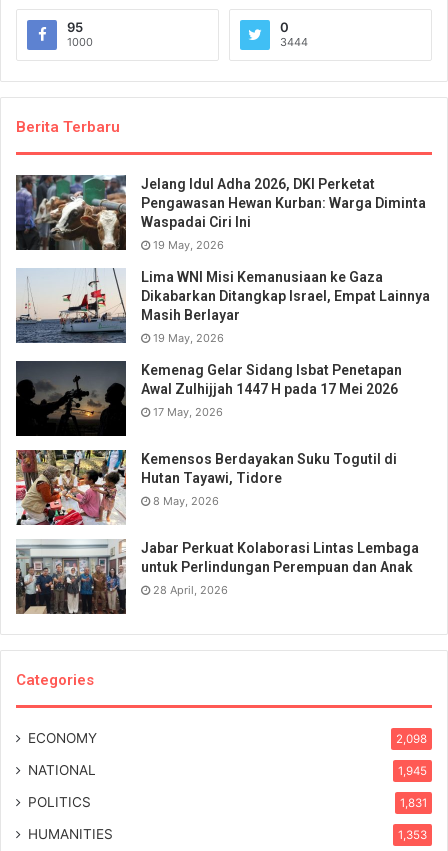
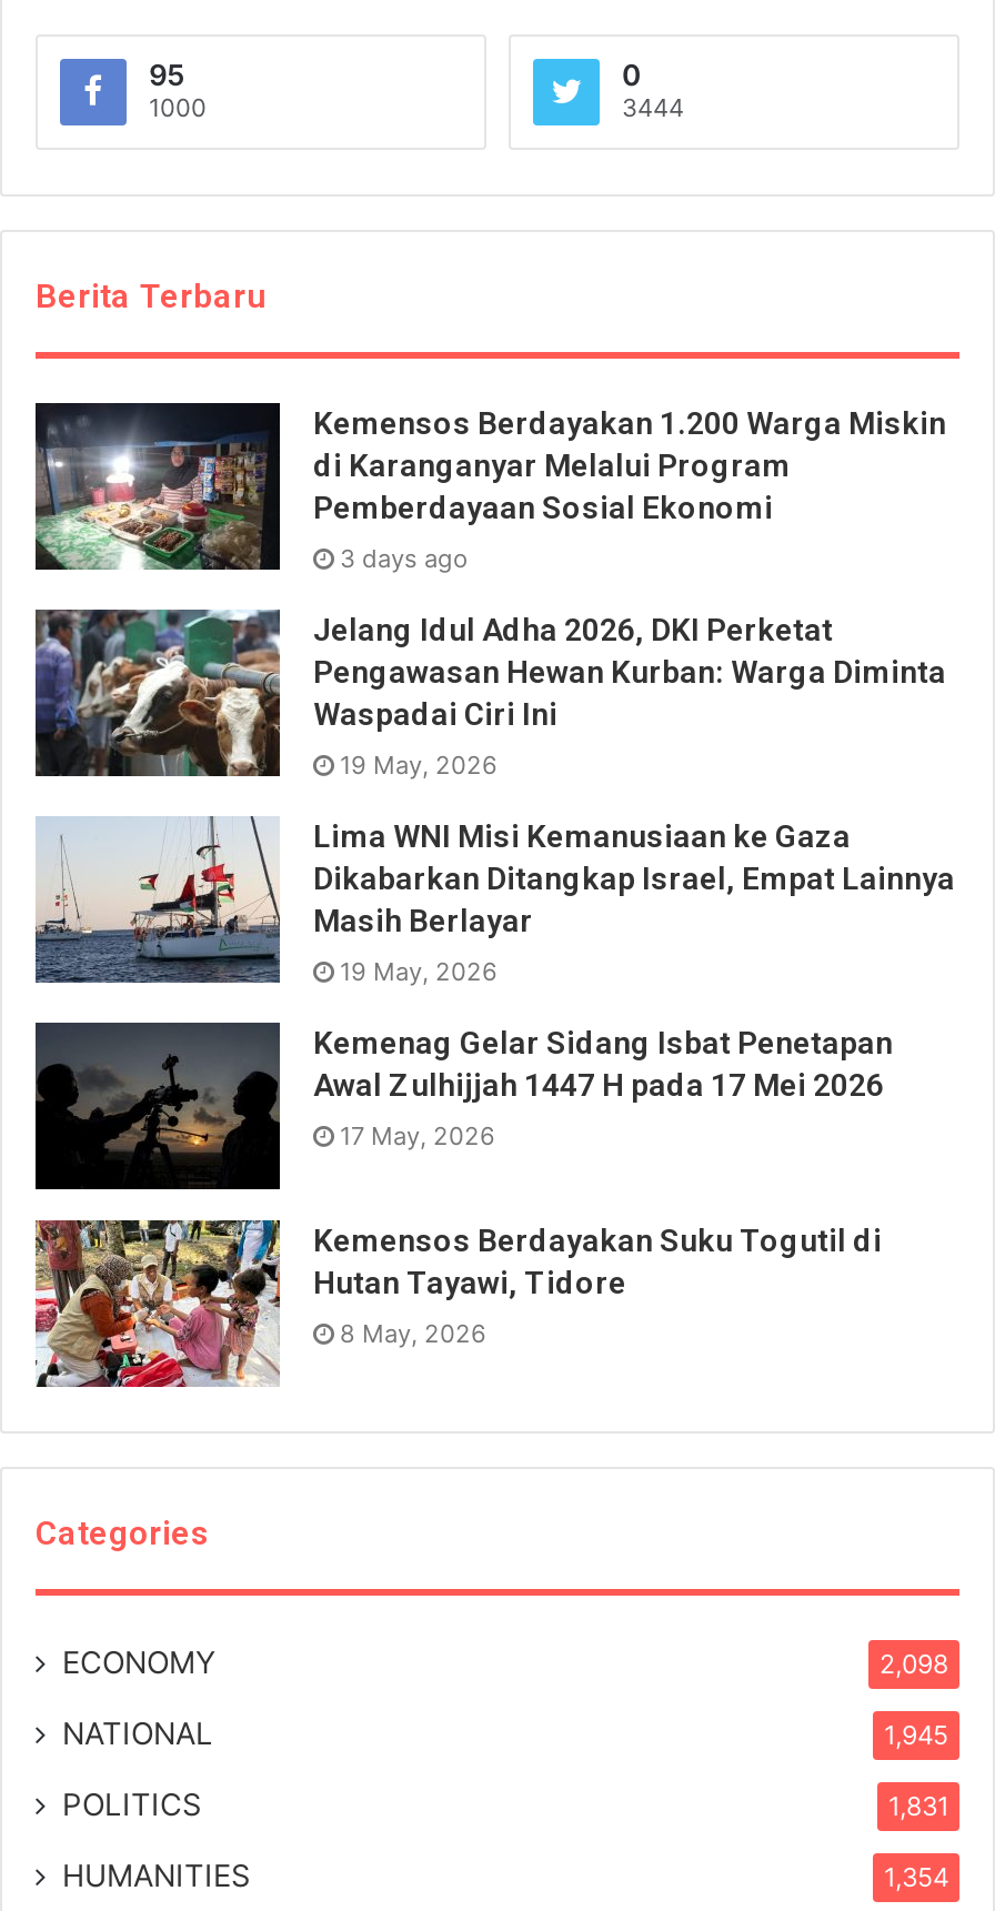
none -> [36,401,946,574] [image] | Kemensos Berdayakan 1.200 Warga Miskin | di Karanganyar Melalui Program | Pemberdayaan Sosial Ekonomi | 3 days ago
moved [14,173,430,508] -> [31,605,955,1349]: [image] | Jelang Idul Adha 2026, DKI Perketat | Pengawasan Hewan Kurban: Warga Diminta | ... | Hutan Tayawi, Tidore | 8 May, 2026
[15,539,419,615] [image] | Jabar Perkuat Kolaborasi Lintas Lembaga | untuk Perlindungan Perempuan dan Anak | 28 April, 2026 -> none
[398,828,427,842] 1,353 -> [884,1862,948,1893] 1,354

